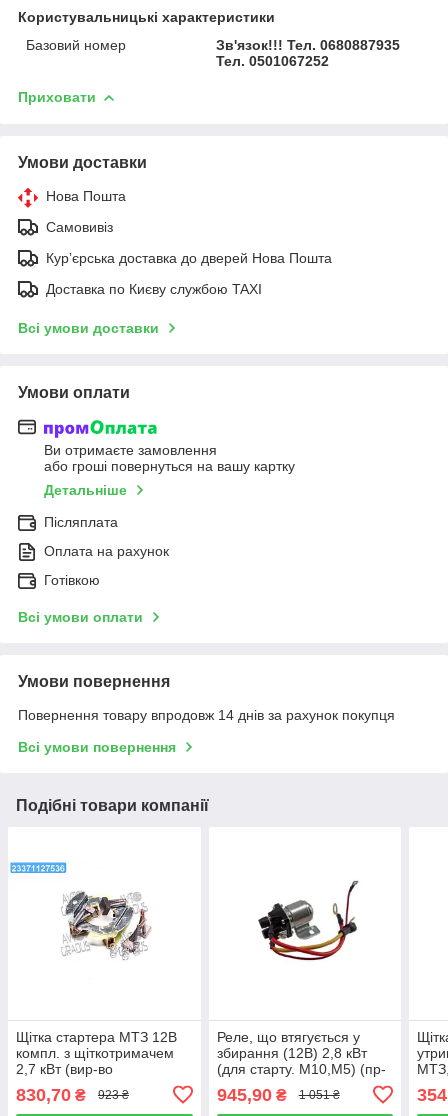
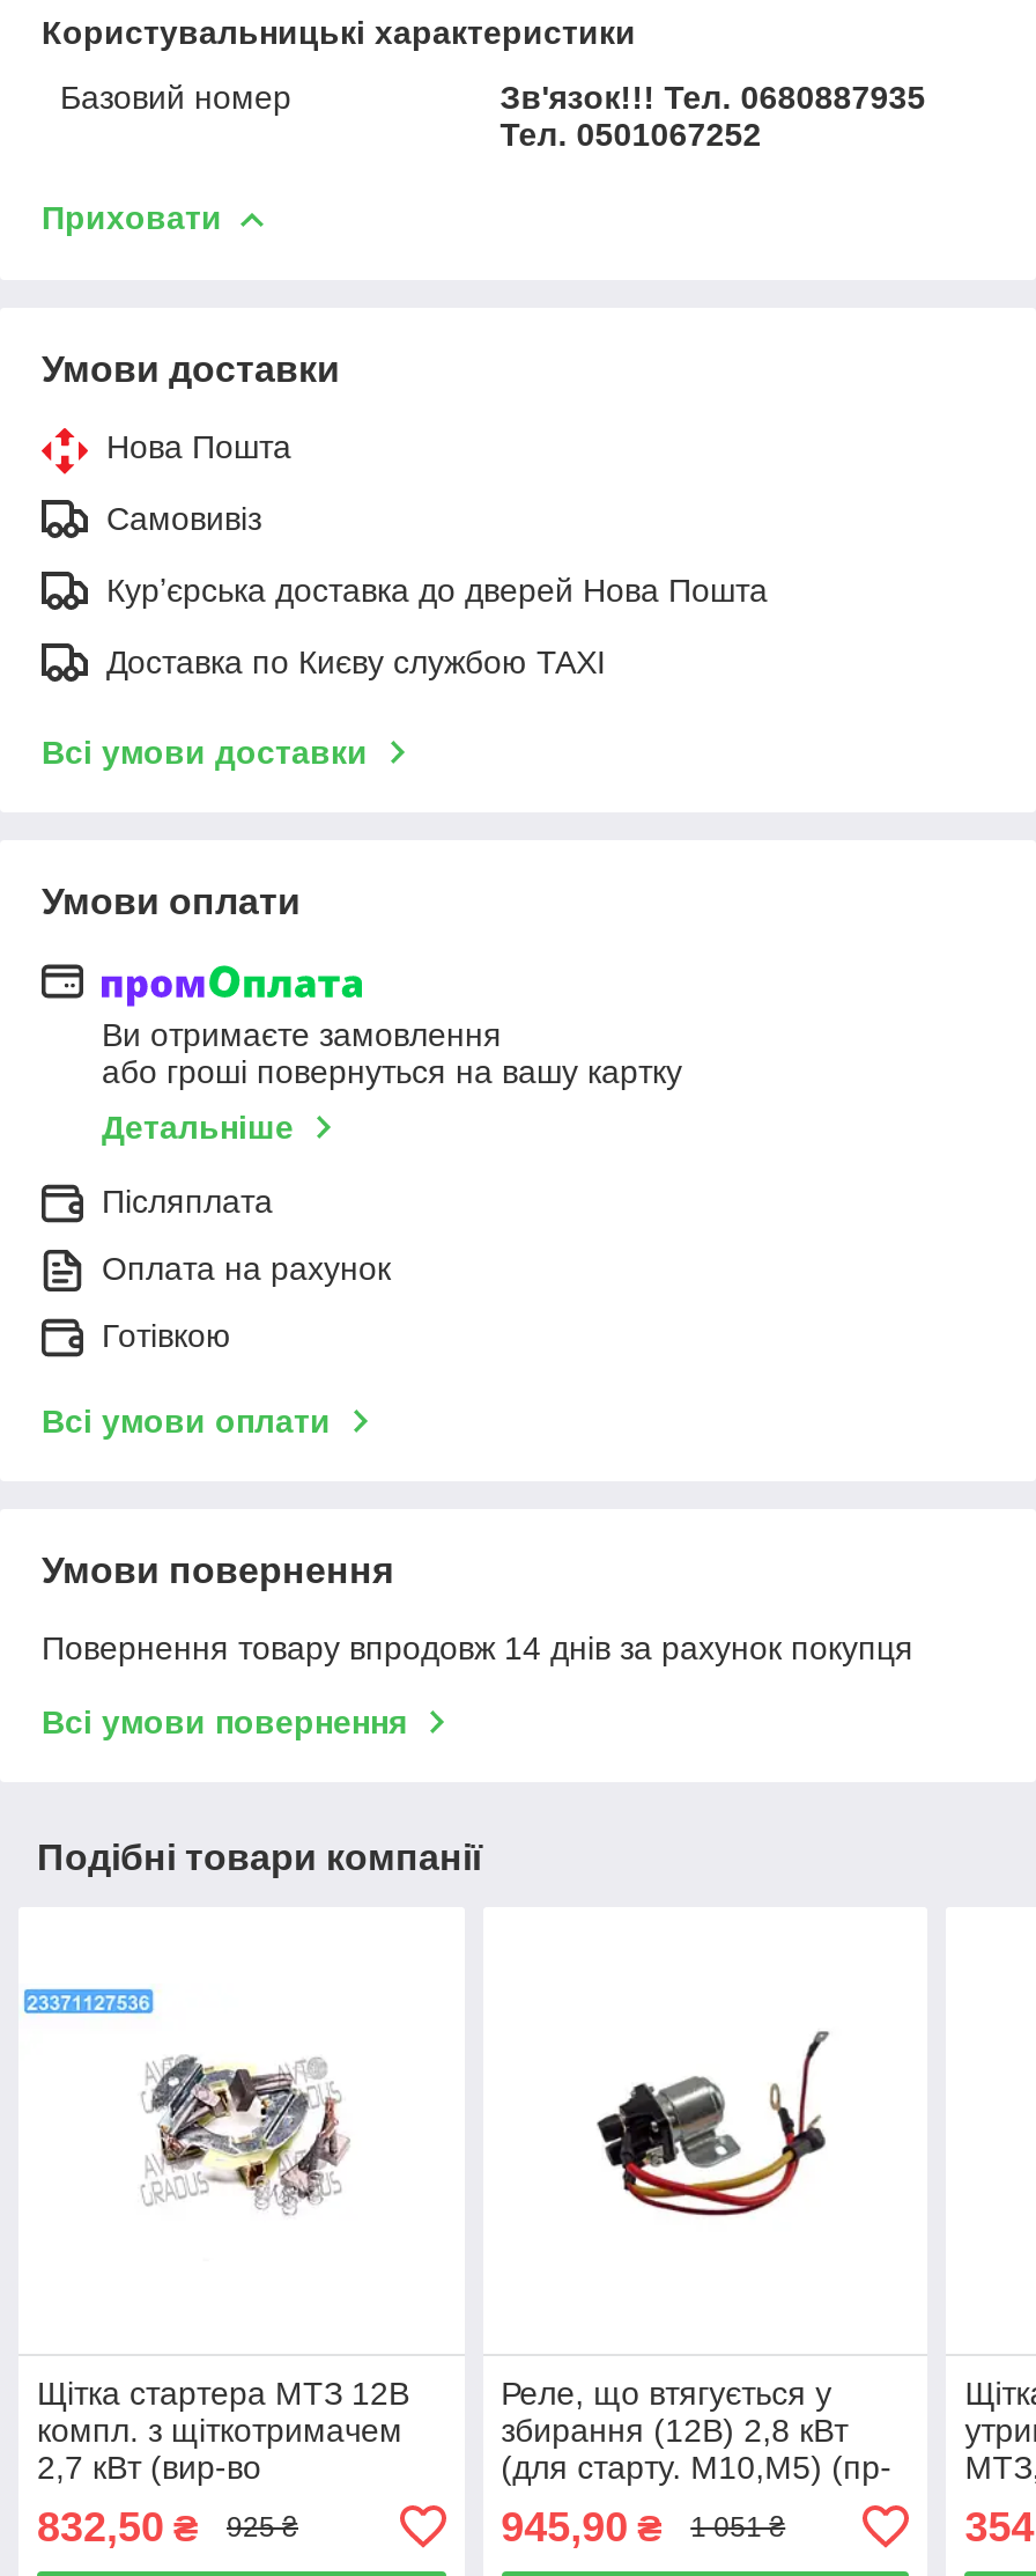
[16,1085,86,1105] 830,70 ₴ -> [37,2504,199,2550] 832,50 ₴
[98,1088,129,1102] 923 ₴ -> [227,2512,298,2544] 925 ₴

